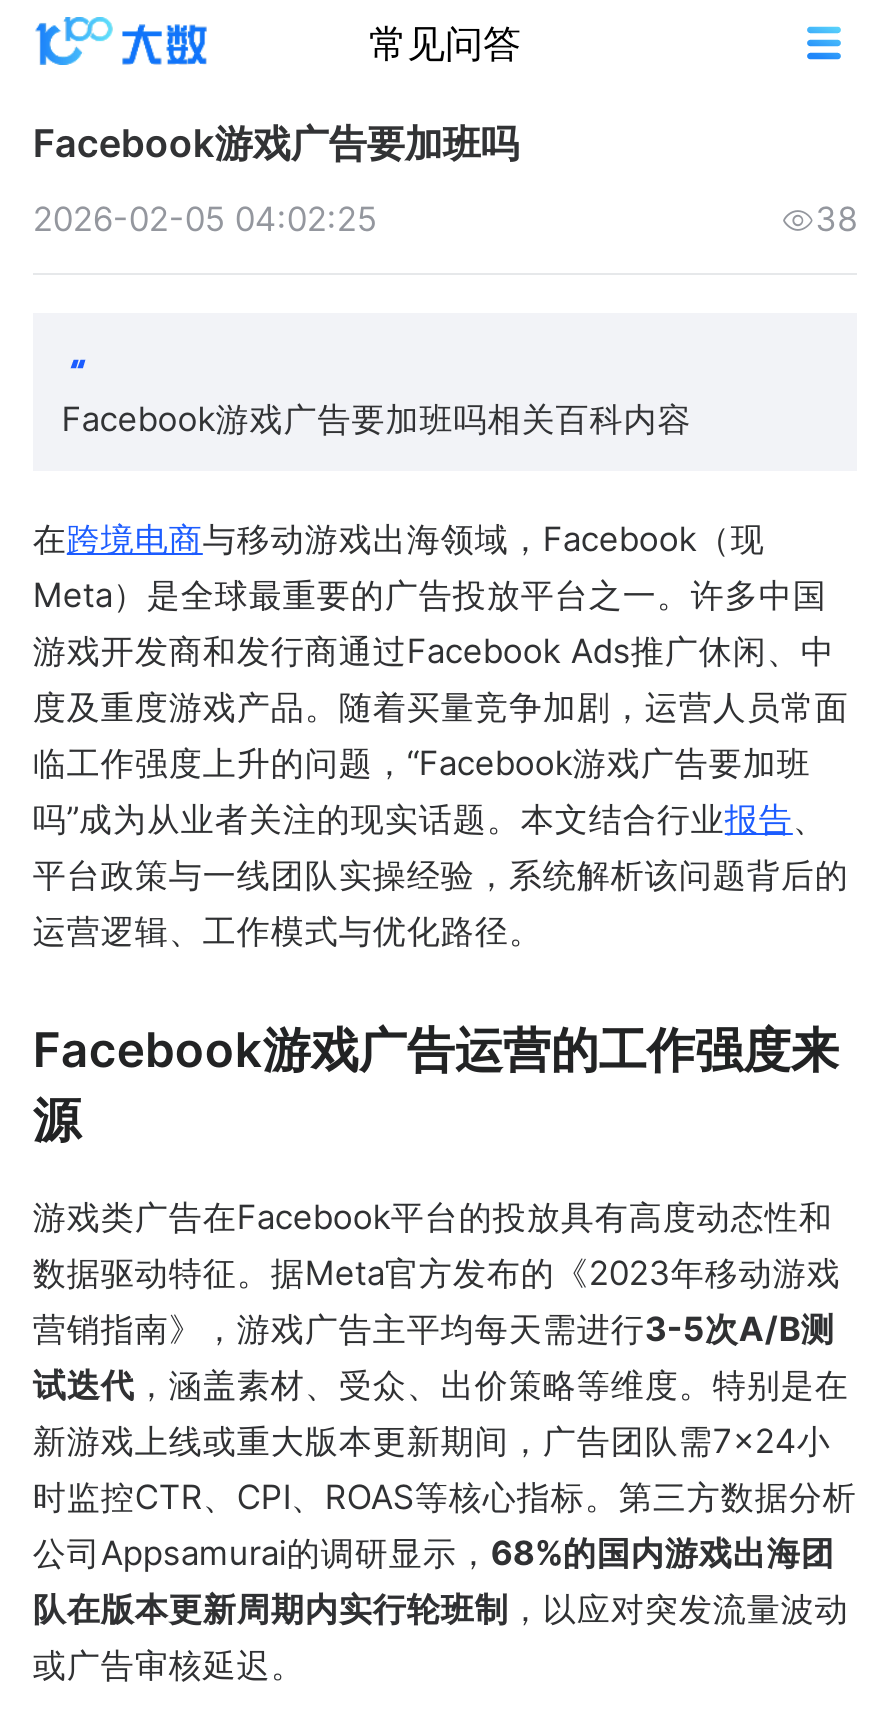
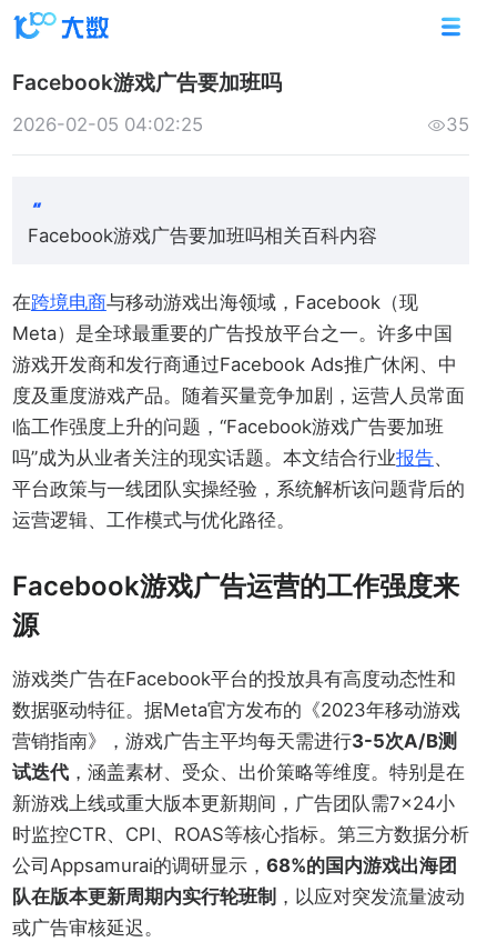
[369,19,521,67] 常见问答 -> none
[815,200,857,240] 38 -> [446,114,469,136] 35

